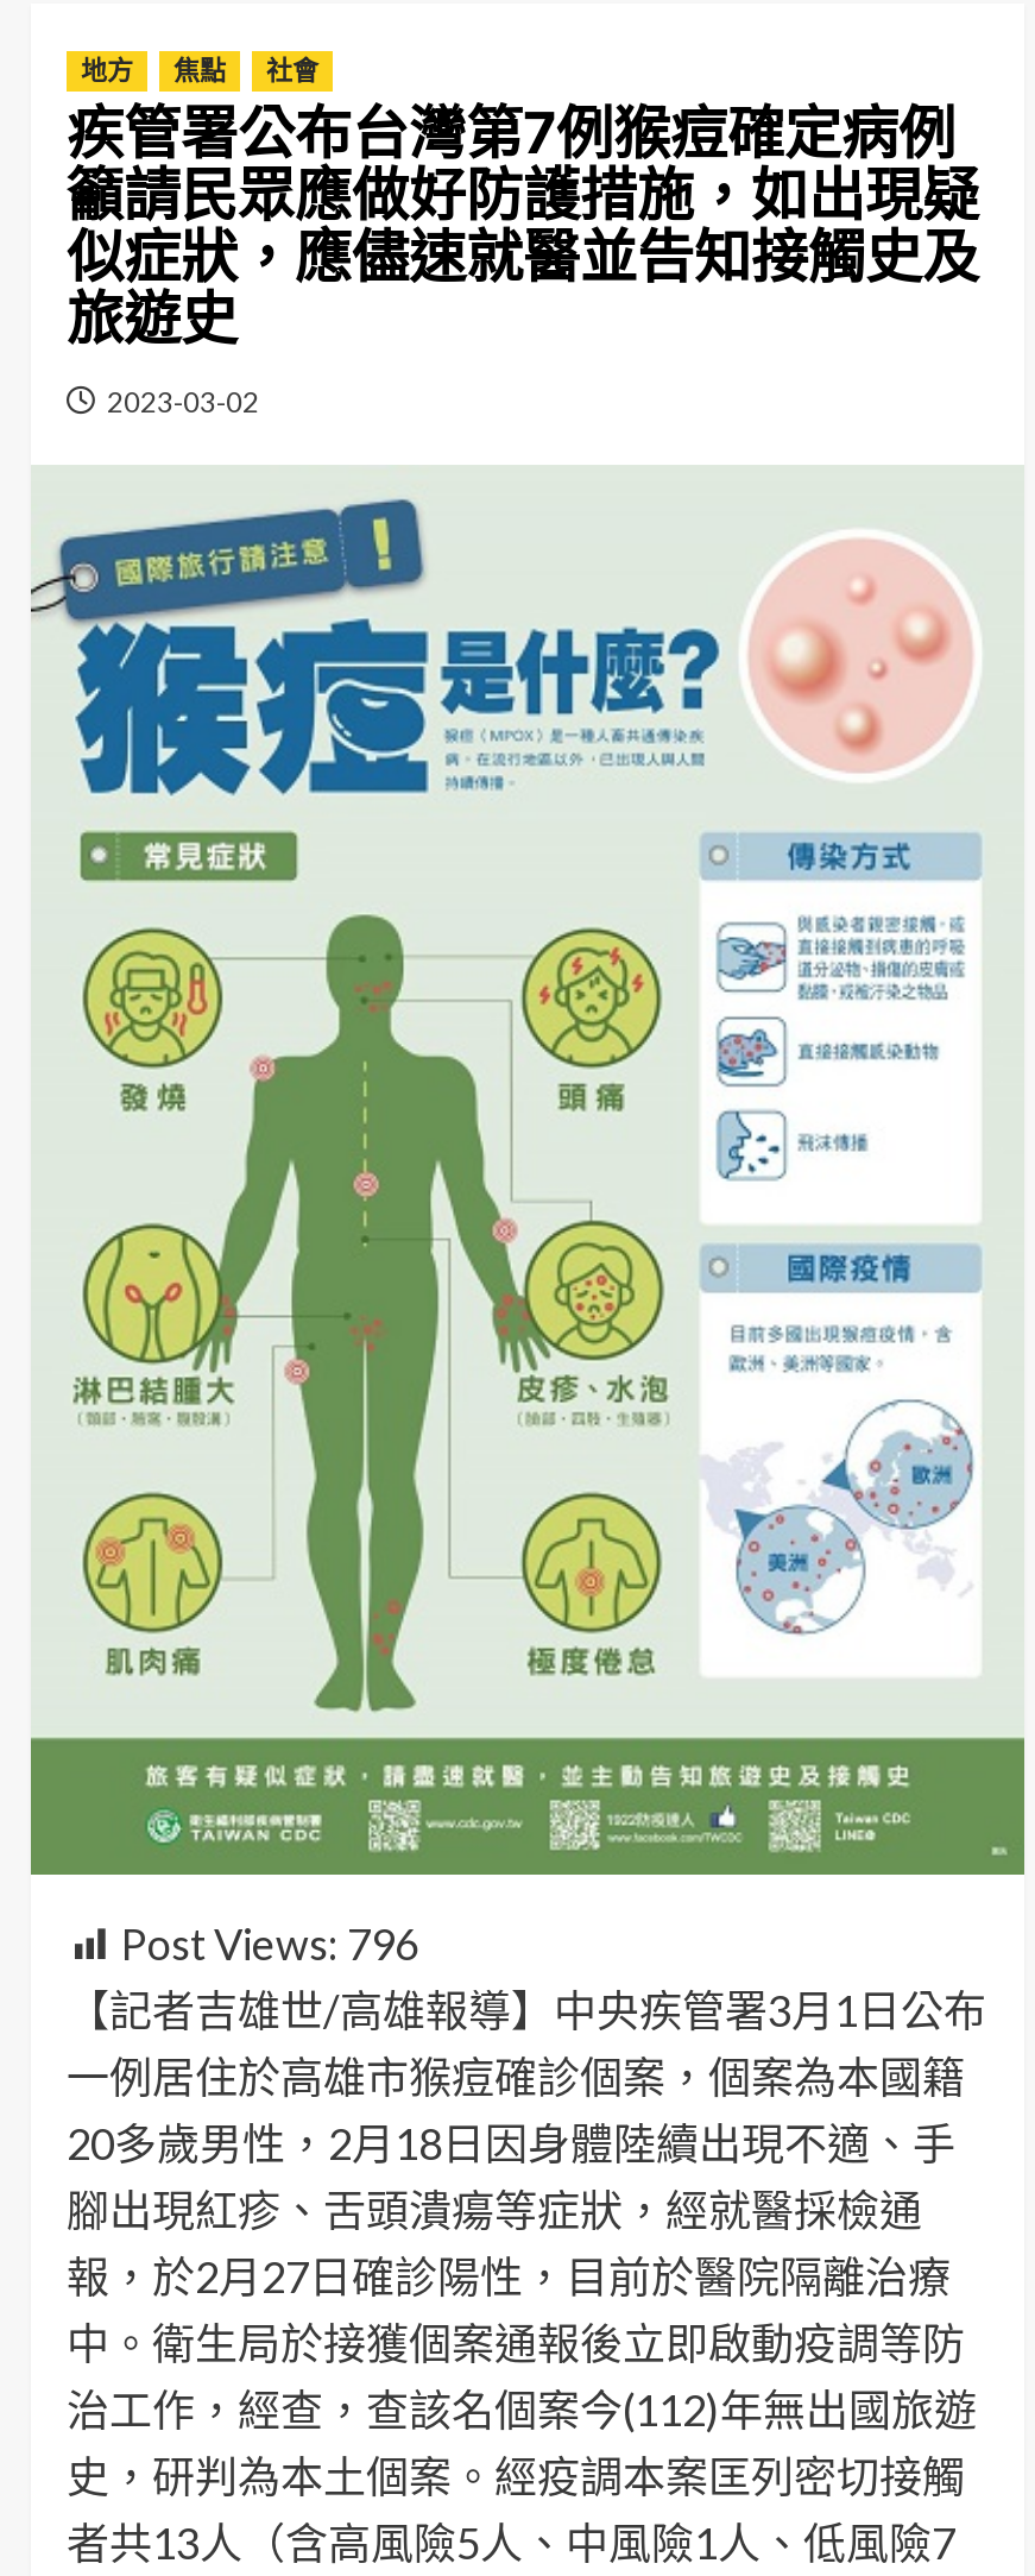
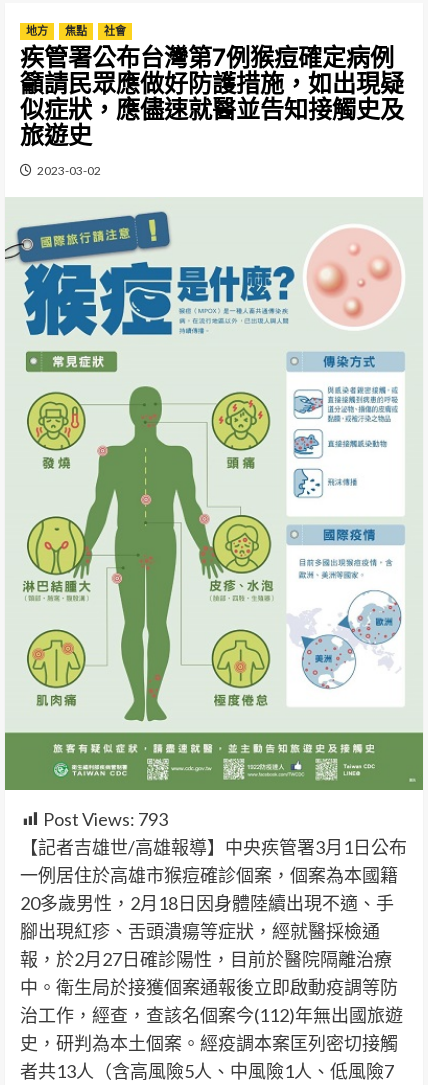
[121,1917,418,1969] Post Views: 796 -> [43,808,168,830] Post Views: 793

